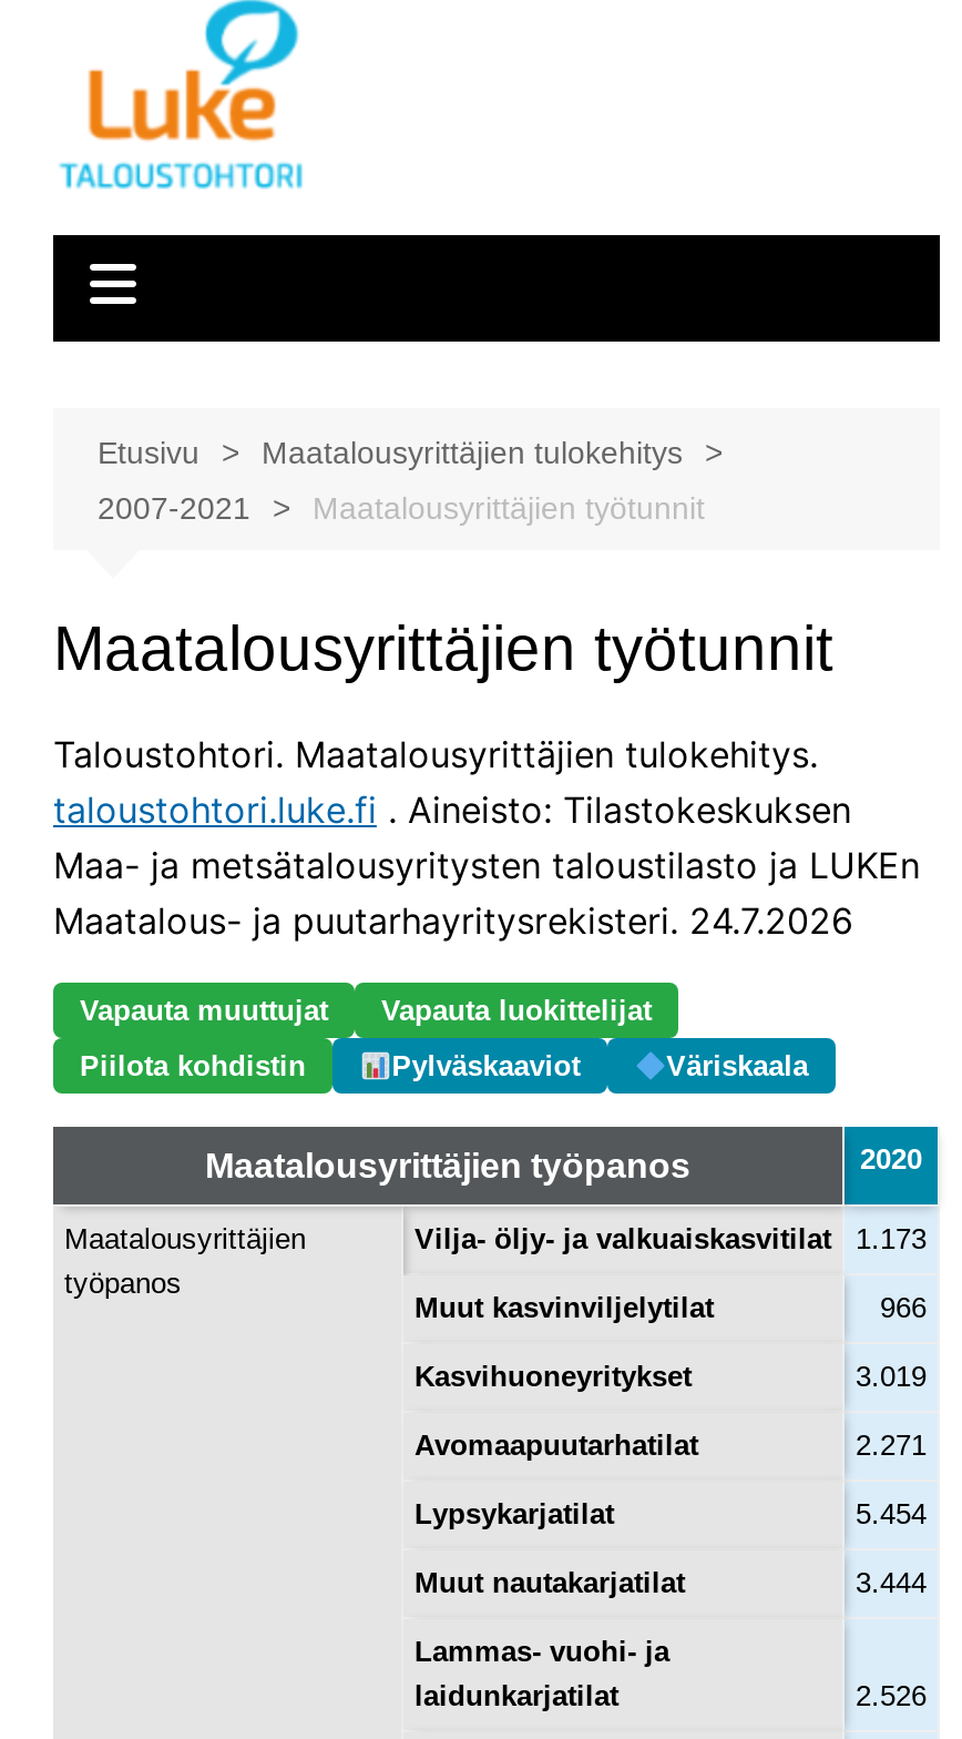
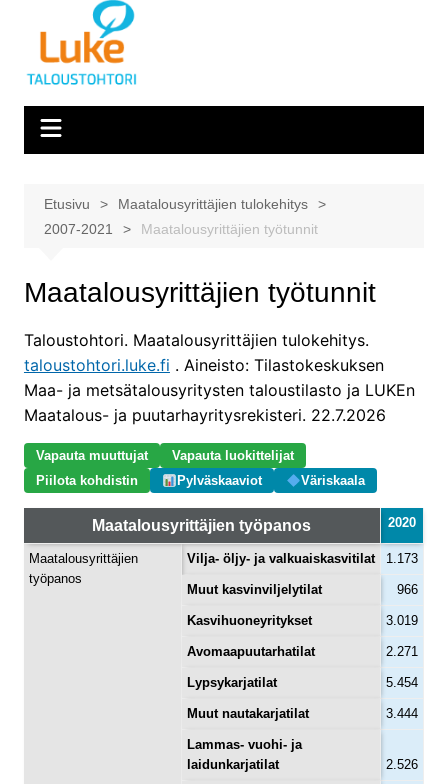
[53,898,853,943] Maatalous- ja puutarhayritysrekisteri. 24.7.2026 -> [24,405,386,425] Maatalous- ja puutarhayritysrekisteri. 22.7.2026

